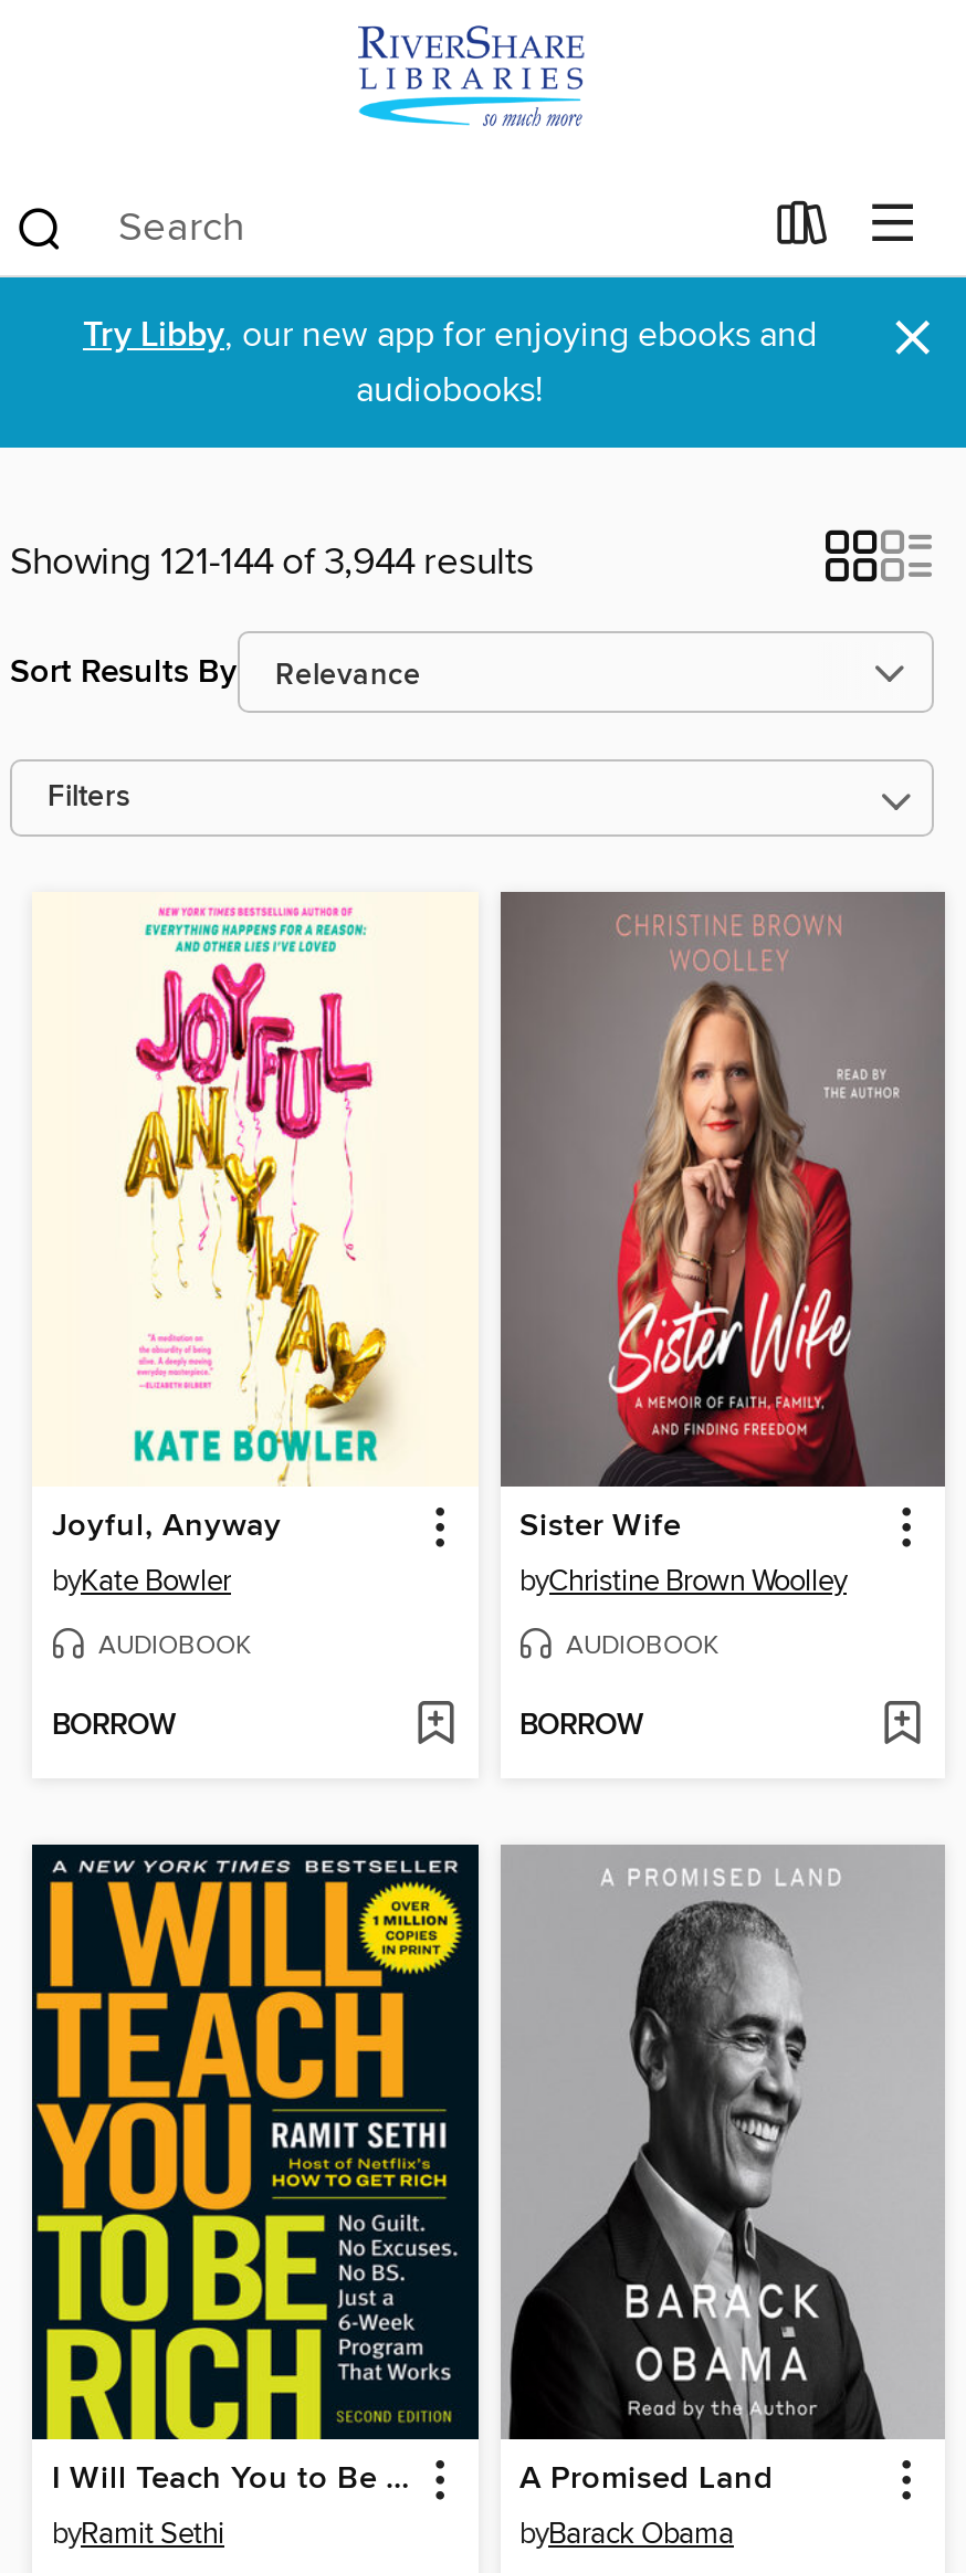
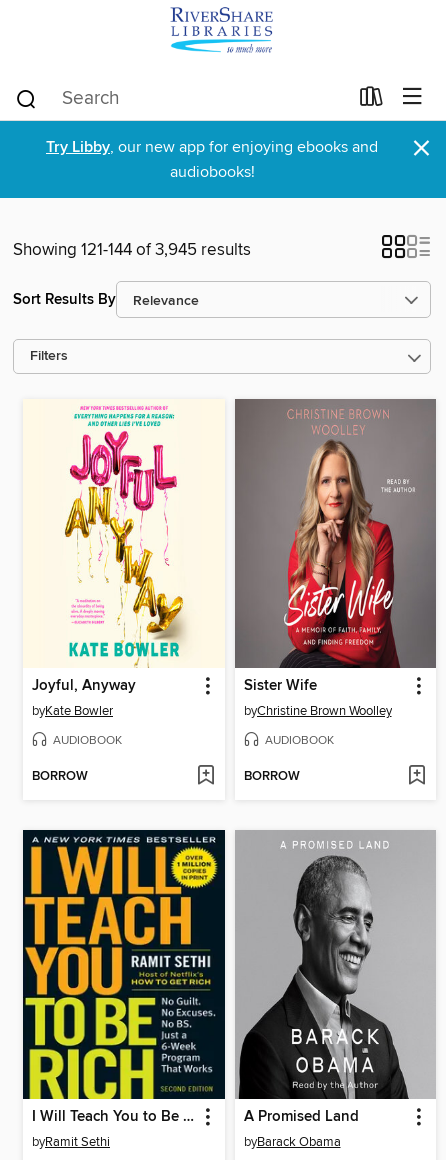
[10,538,534,587] Showing 121-144 of 3,944 results -> [13,239,251,261] Showing 121-144 of 3,945 results

